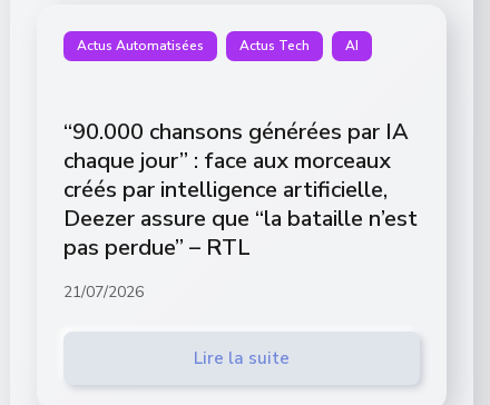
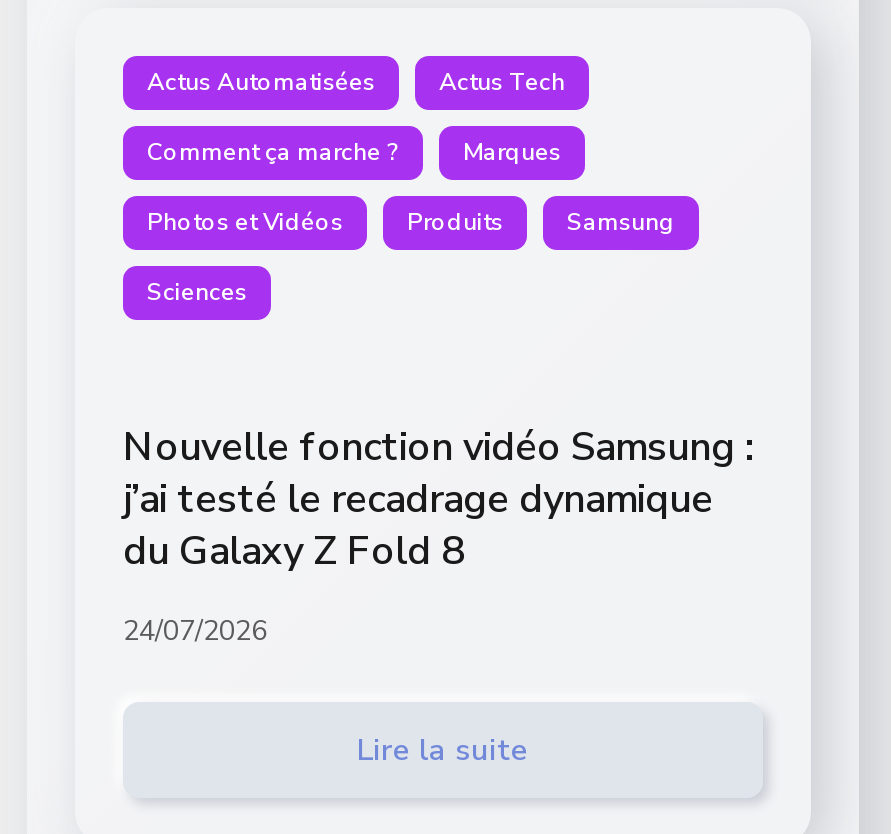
[63,37,418,303] AI | “90.000 chansons générées par IA | chaque jour” : face aux morceaux | créés par intelligence artificielle, | Deezer assure que “la bataille n’est | pas perdue” – RTL | 21/07/2026 -> [123,137,753,650] Comment ça marche ? | Marques | Photos et Vidéos | Produits | Samsung | Sciences | Nouvelle fonction vidéo Samsung : | j’ai testé le recadrage dynamique | du Galaxy Z Fold 8 | 24/07/2026

